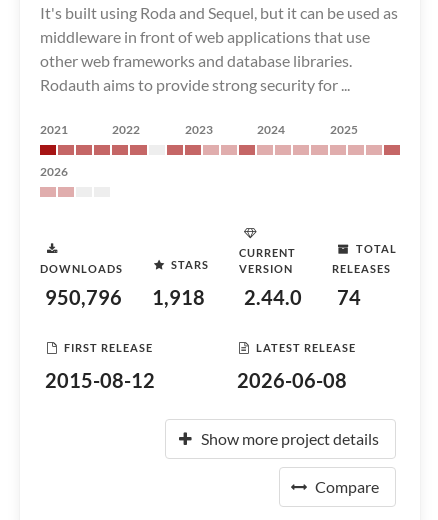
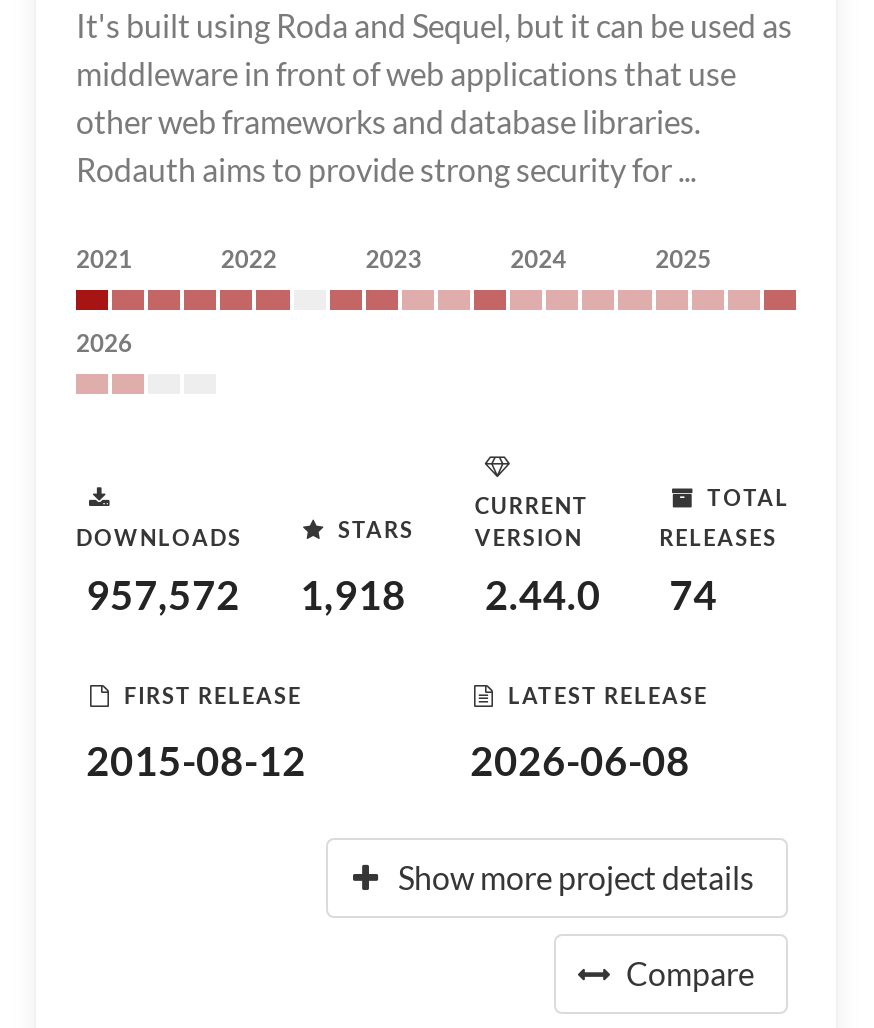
[45,285,361,309] 950,796 1,918 2.44.0 74 -> [86,570,717,618] 957,572 1,918 2.44.0 74

